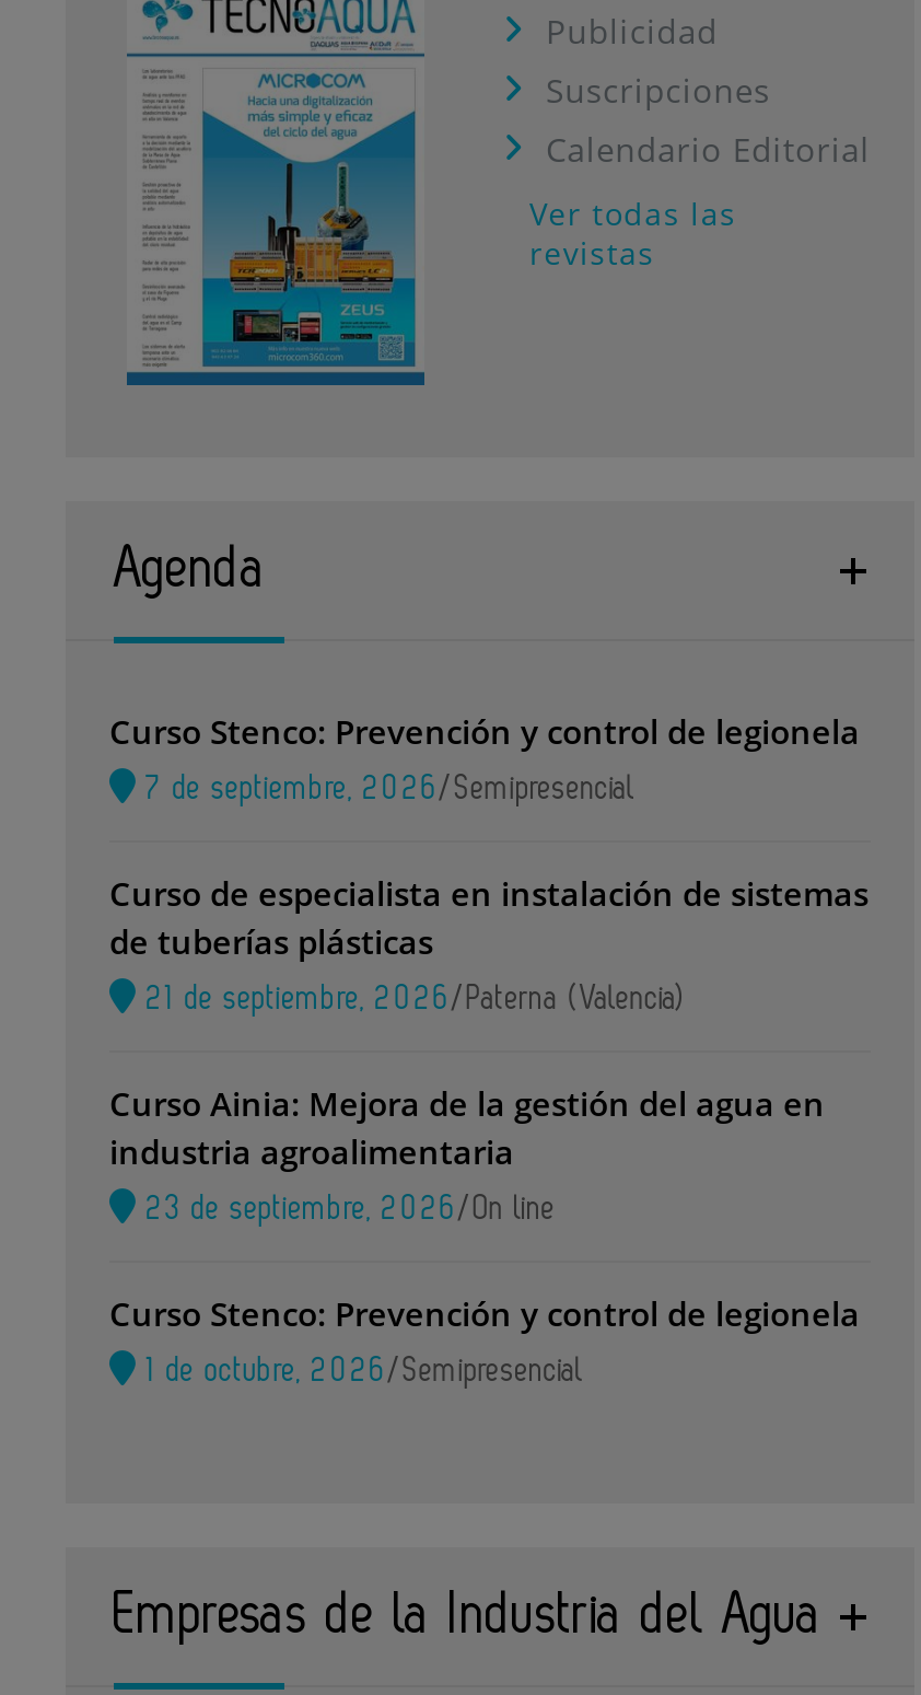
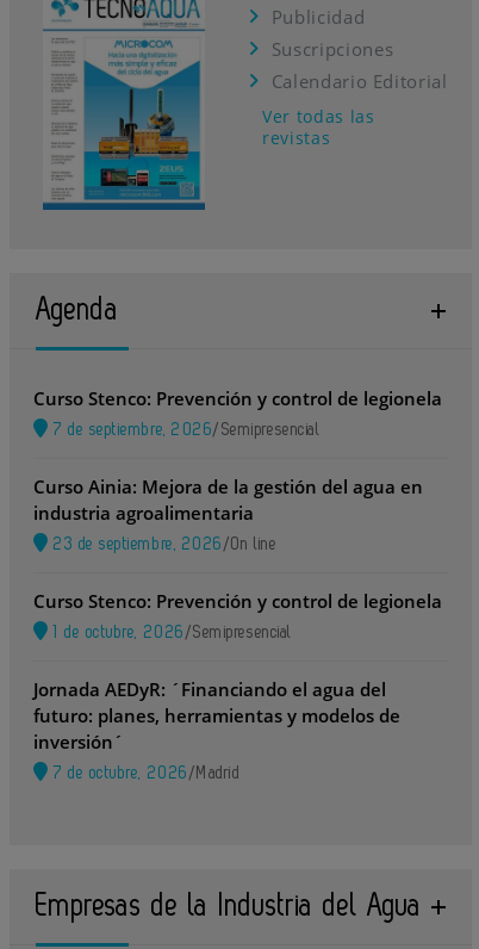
[109,872,868,1016] Curso de especialista en instalación de sistemas | de tuberías plásticas | 21 de septiembre, 2026/Paterna (Valencia) -> none
moved [109,1082,860,1388] -> [33,475,442,642]: Curso Ainia: Mejora de la gestión del agua en | industria agroalimentaria | Curso Stenco: Prevención y control de legionela | 1 de octubre, 2026 /Semipresencial
none -> [33,678,400,783] Jornada AEDyR: ´Financiando el agua del | futuro: planes, herramientas y modelos de | inversión´ | 7 de octubre, 2026 /Madrid

